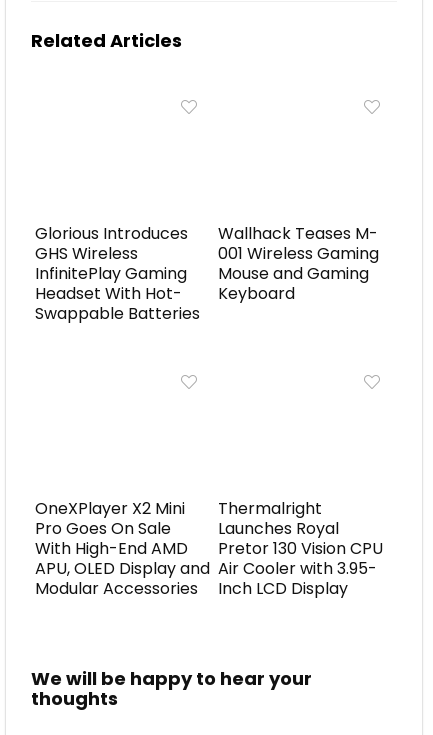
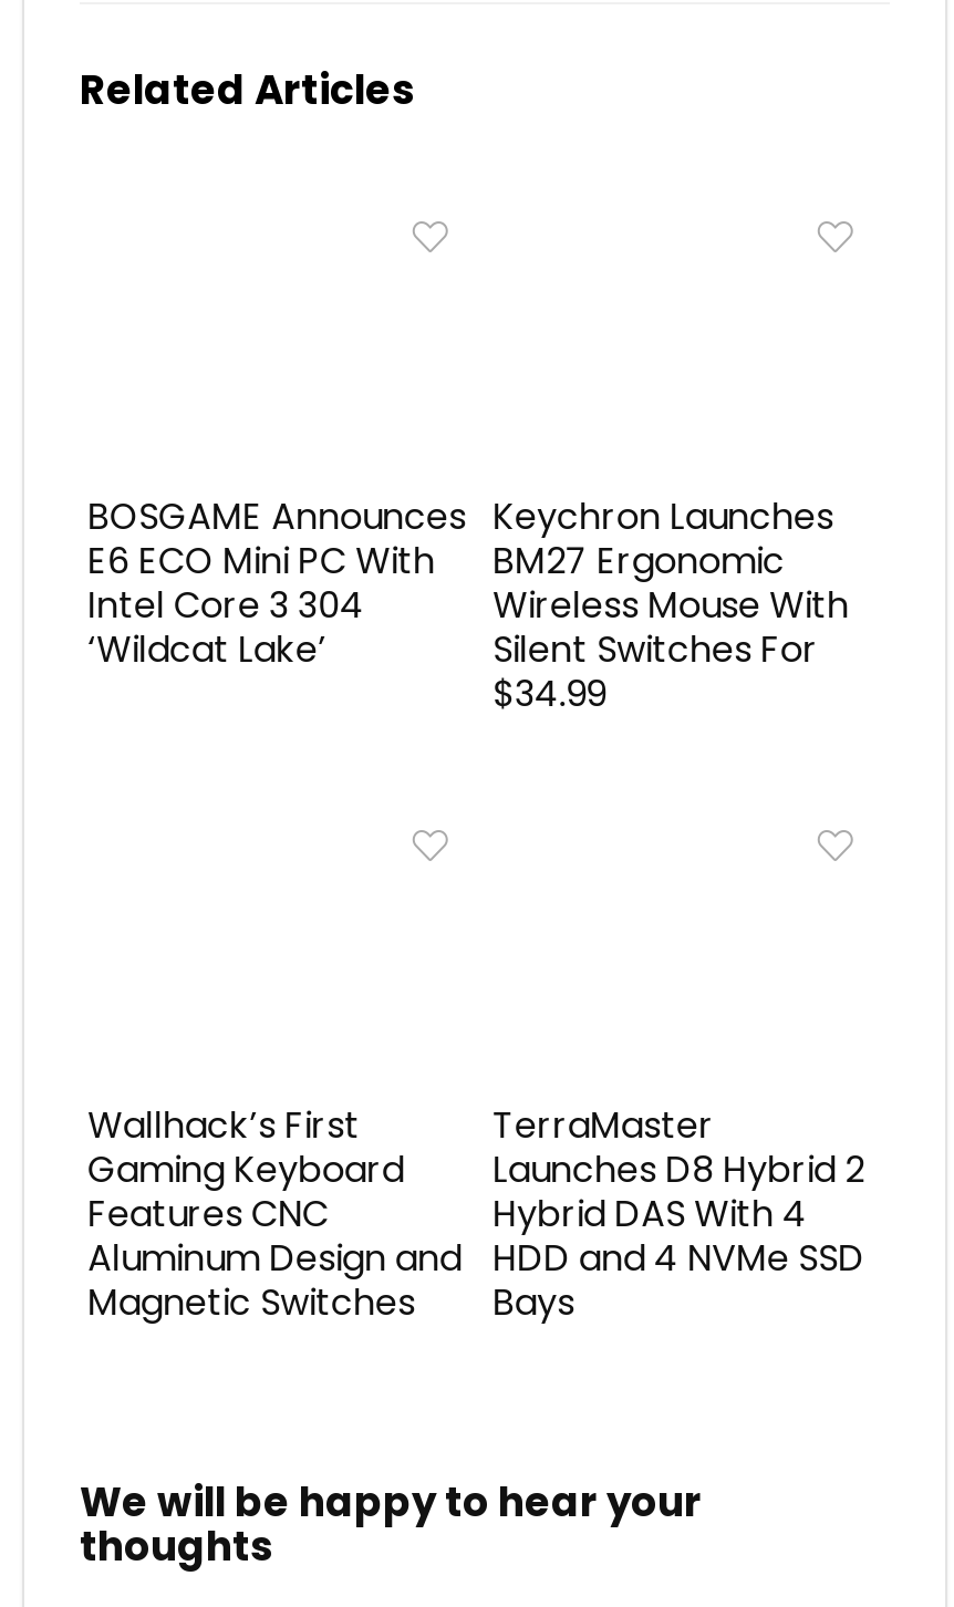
[35,222,200,325] Glorious Introduces | GHS Wireless | InfinitePlay Gaming | Headset With Hot- | Swappable Batteries -> [88,492,466,675] BOSGAME Announces | E6 ECO Mini PC With | Intel Core 3 304 | ‘Wildcat Lake’
[218,222,379,305] Wallhack Teases M- | 001 Wireless Gaming | Mouse and Gaming | Keyboard -> [493,492,849,720] Keychron Launches | BM27 Ergonomic | Wireless Mouse With | Silent Switches For | $34.99
[35,497,210,600] OneXPlayer X2 Mini | Pro Goes On Sale | With High-End AMD | APU, OLED Display and | Modular Accessories -> [88,1101,462,1329] Wallhack’s First | Gaming Keyboard | Features CNC | Aluminum Design and | Magnetic Switches
[218,497,383,600] Thermalright | Launches Royal | Pretor 130 Vision CPU | Air Cooler with 3.95- | Inch LCD Display -> [493,1101,865,1329] TerraMaster | Launches D8 Hybrid 2 | Hybrid DAS With 4 | HDD and 4 NVMe SSD | Bays

